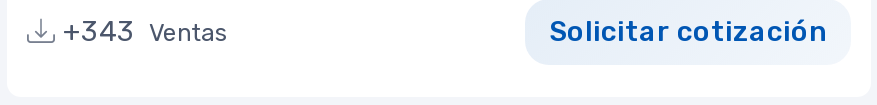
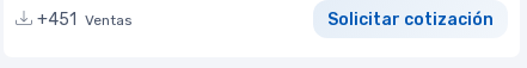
[63,15,229,49] +343 Ventas -> [37,9,133,29] +451 Ventas

